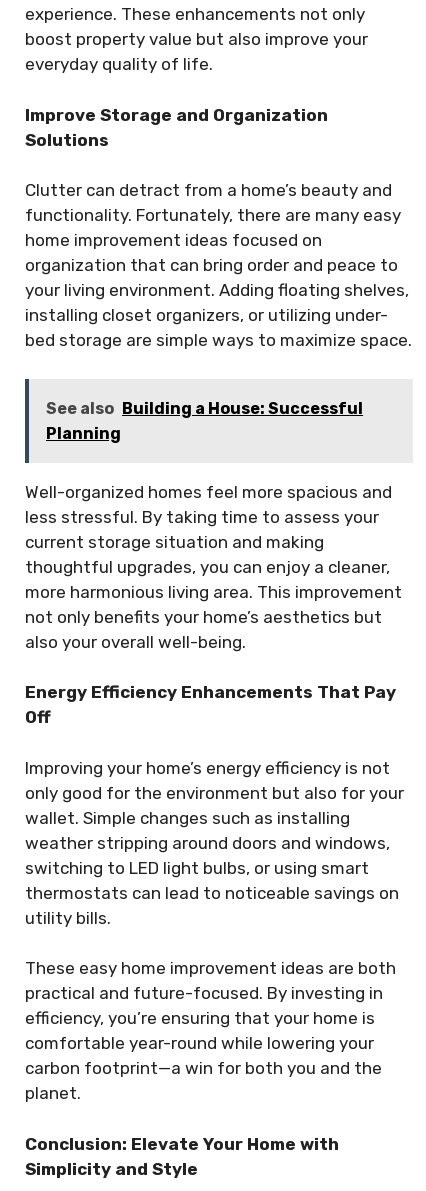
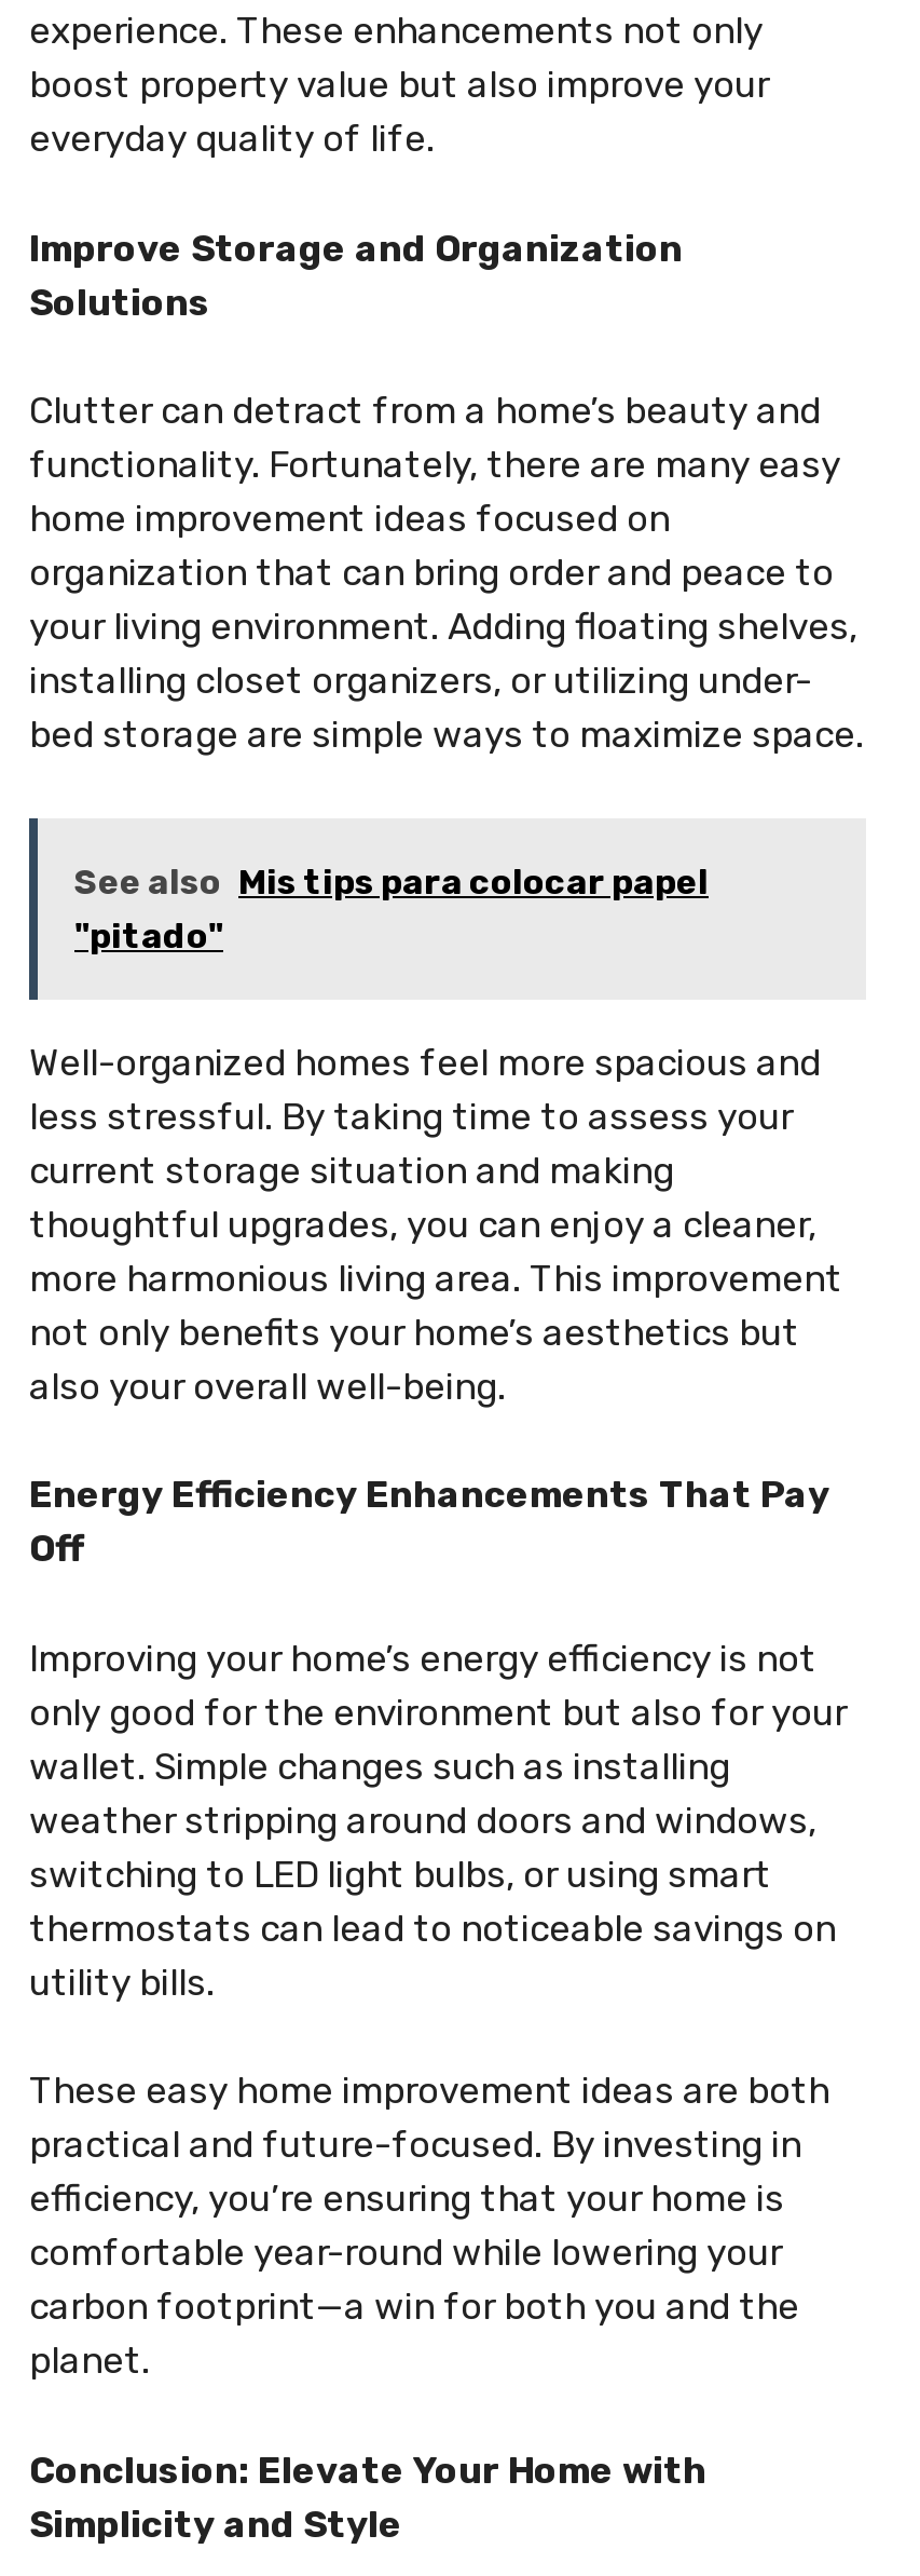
[46,399,363,443] See also Building a House: Successful | Planning -> [74,861,709,956] See also Mis tips para colocar papel | "pitado"

